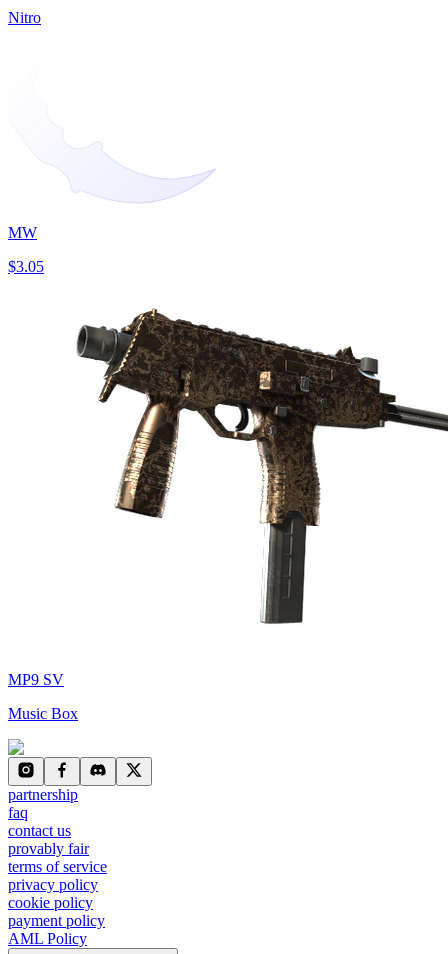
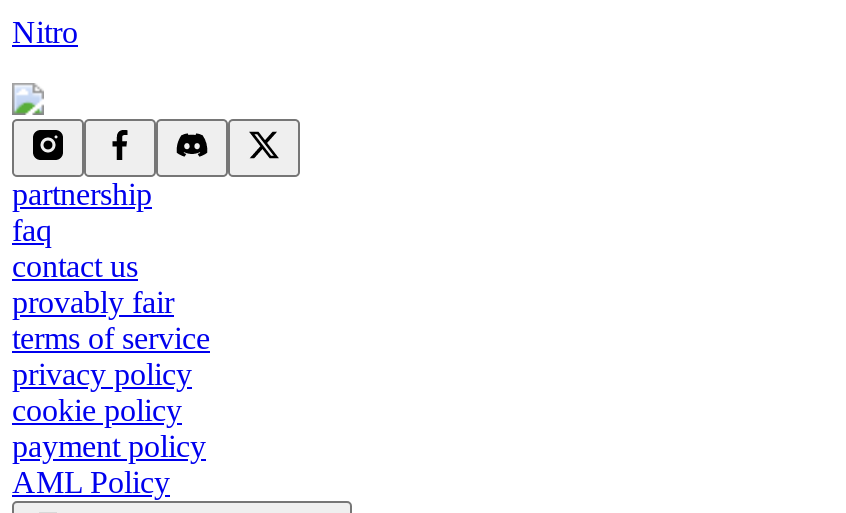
[8,224,44,275] MW | $3.05 -> none
[76,308,445,625] [image] -> none
[8,671,78,722] MP9 SV | Music Box -> none

